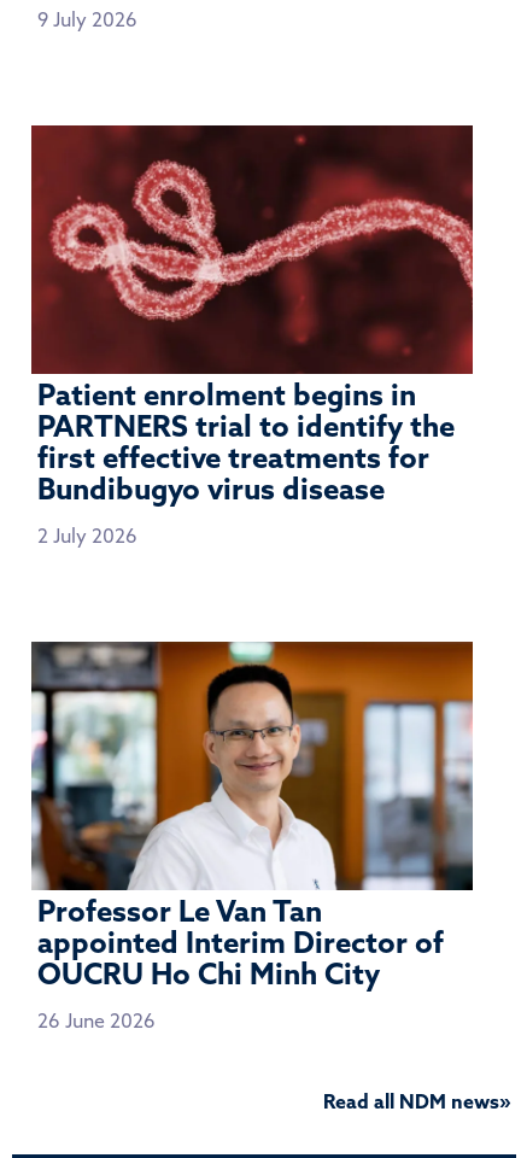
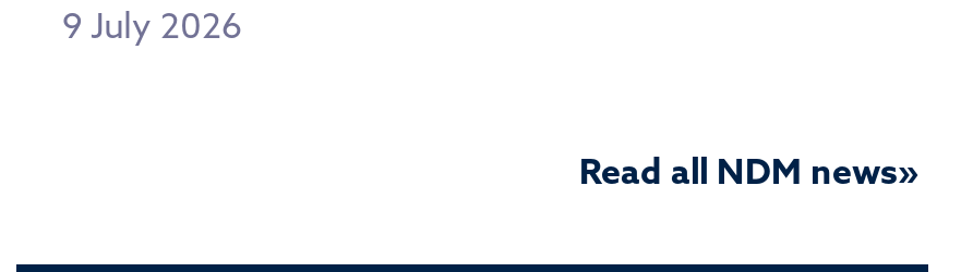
[30,124,474,548] [image] | Patient enrolment begins in | PARTNERS trial to identify the | first effective treatments for | Bundibugyo virus disease | 2 July 2026 -> none
[30,641,474,1033] [image] | Professor Le Van Tan | appointed Interim Director of | OUCRU Ho Chi Minh City | 26 June 2026 -> none

